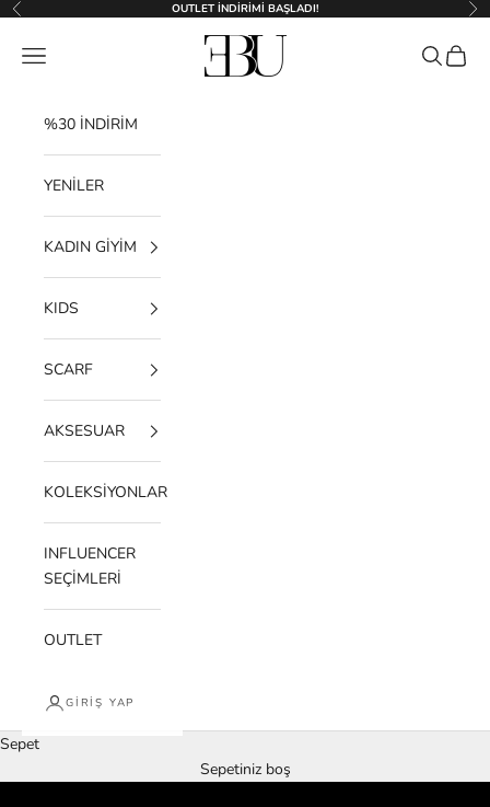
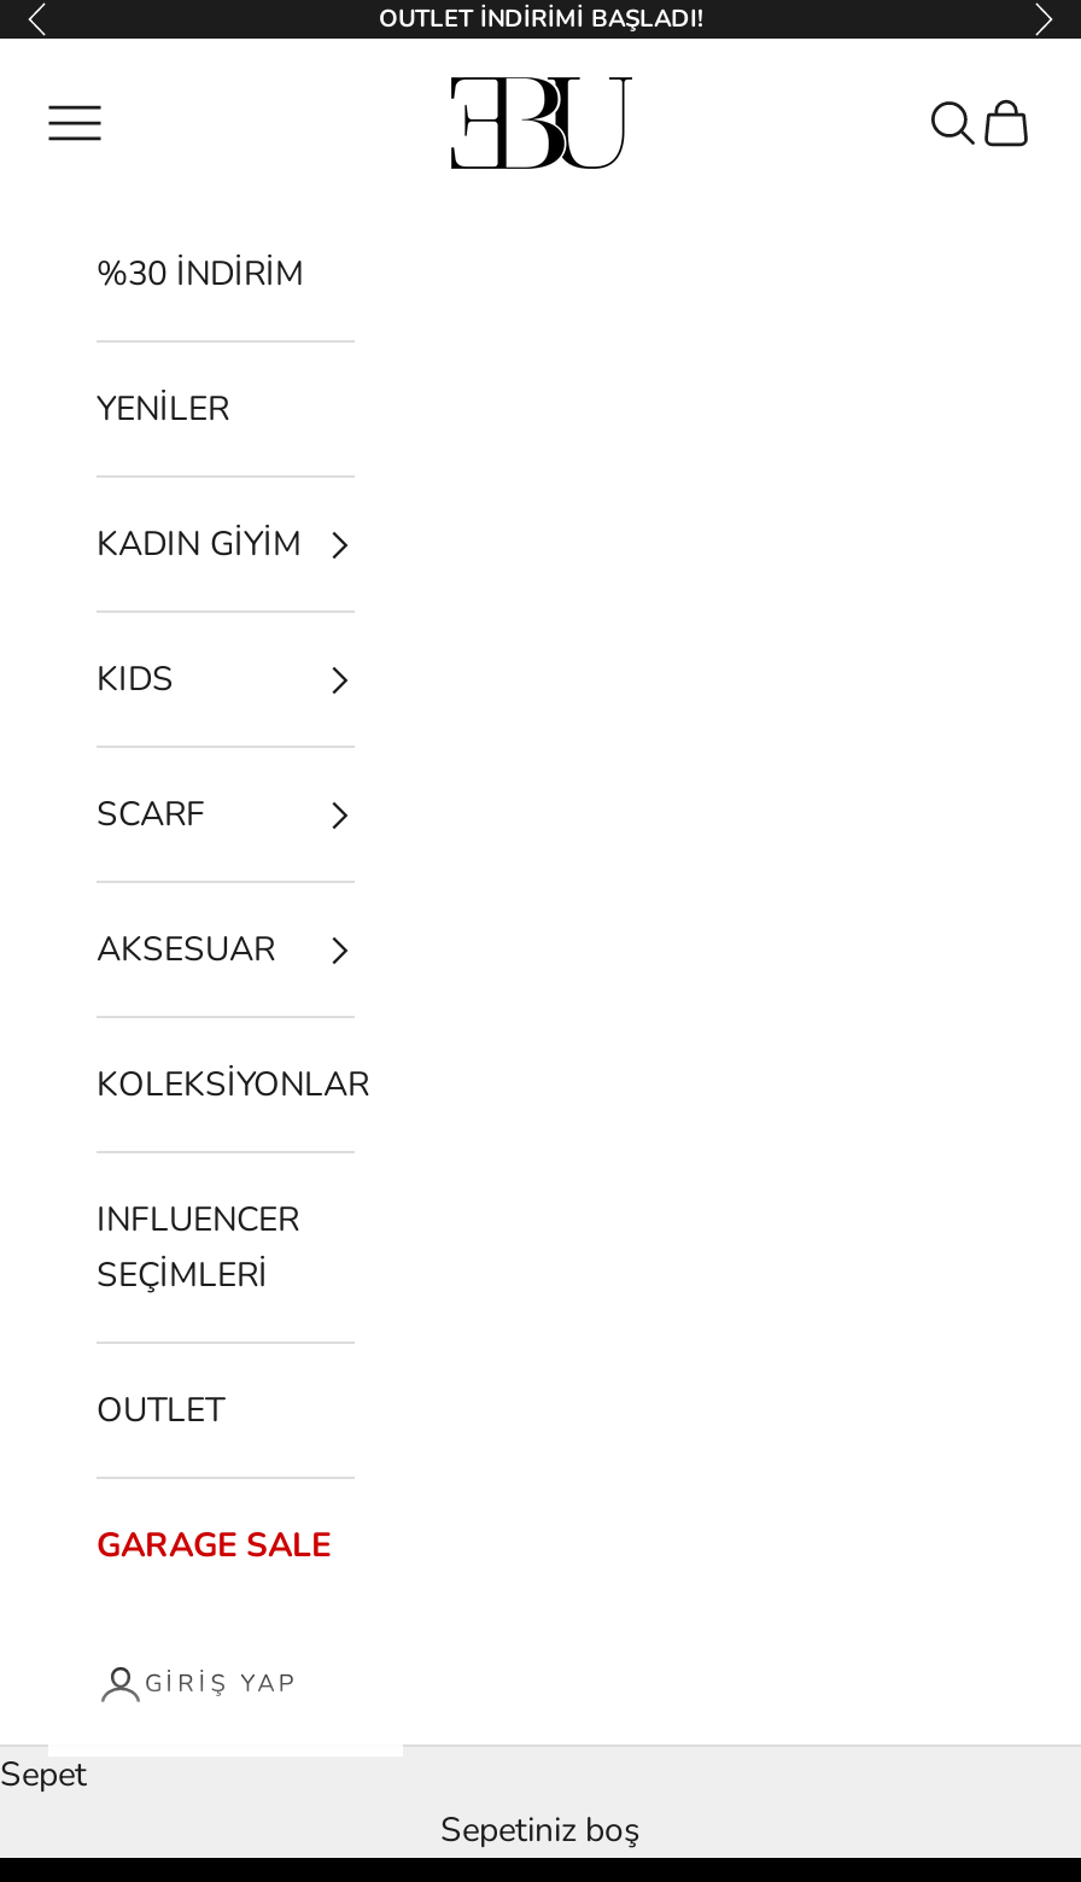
none -> [97,1522,331,1568] GARAGE SALE

